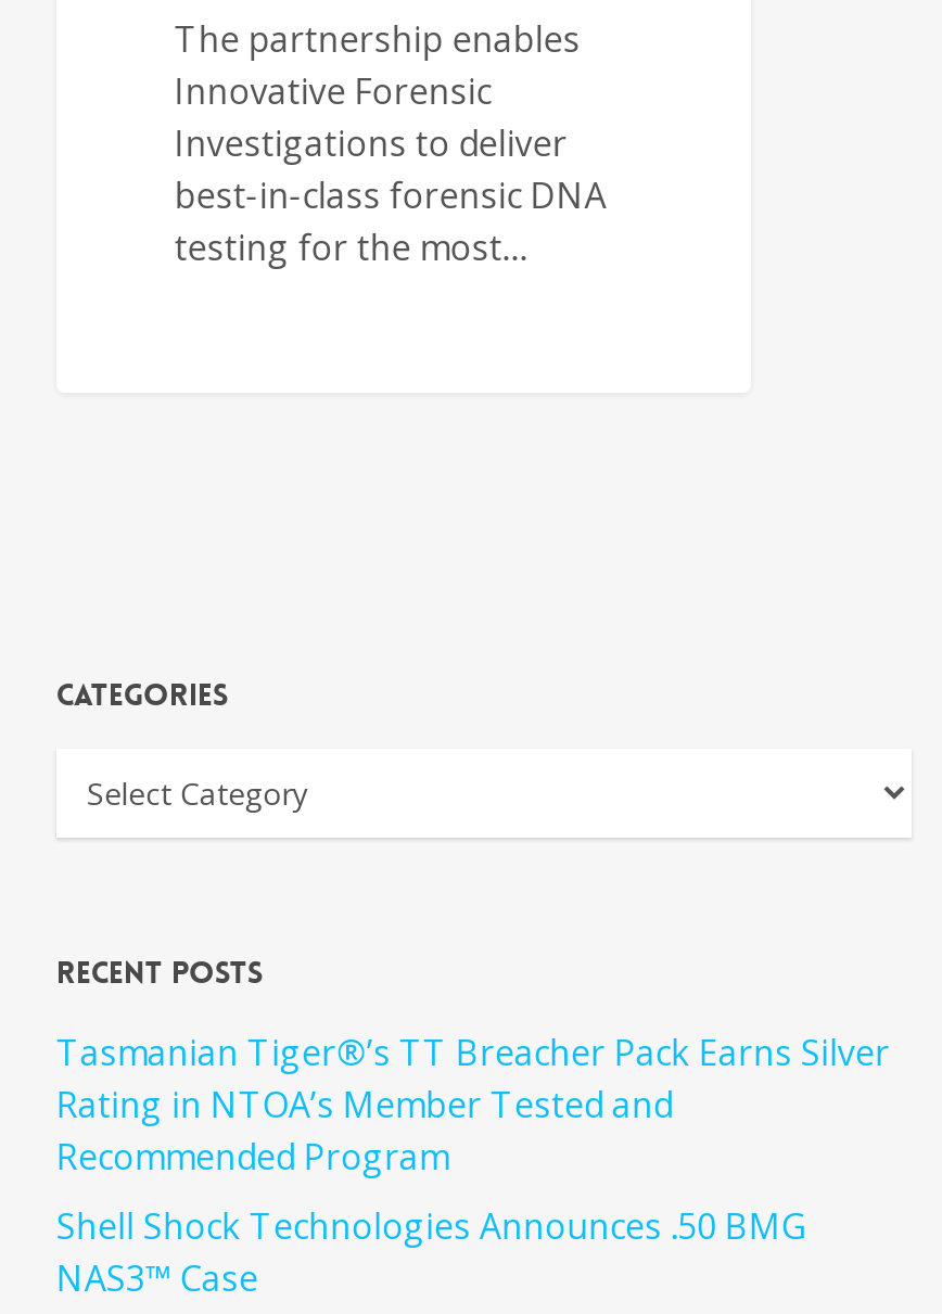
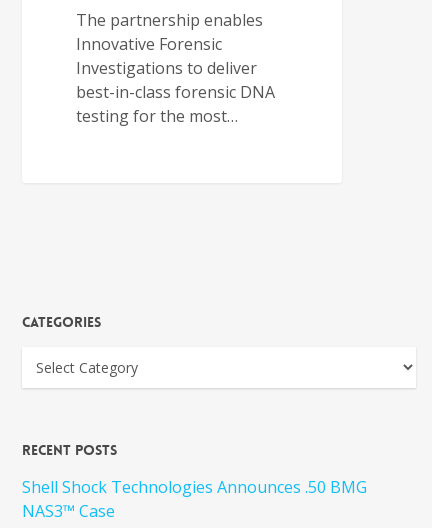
[56,1029,890,1181] Tasmanian Tiger®’s TT Breacher Pack Earns Silver | Rating in NTOA’s Member Tested and | Recommended Program -> none

